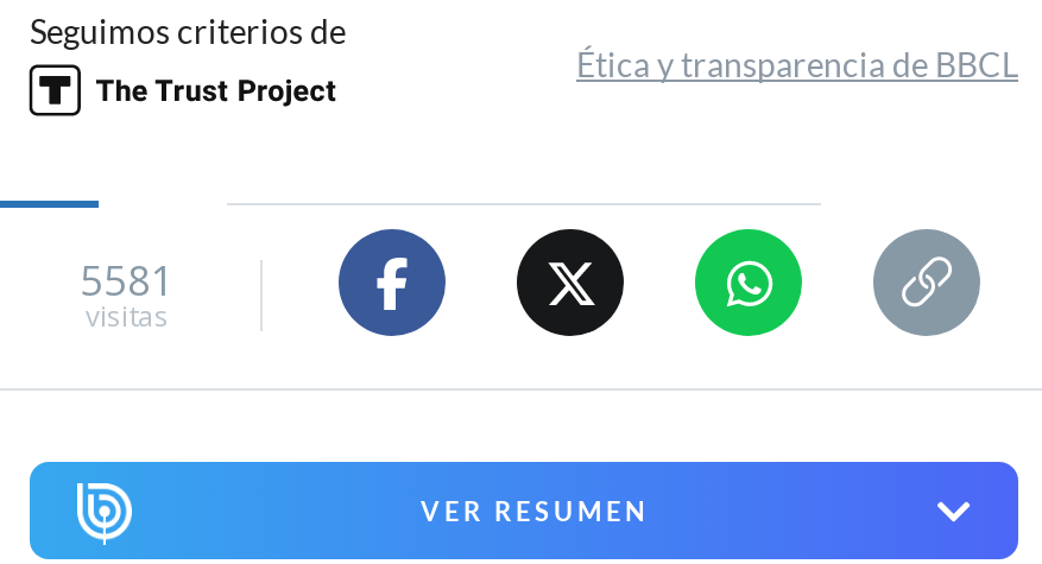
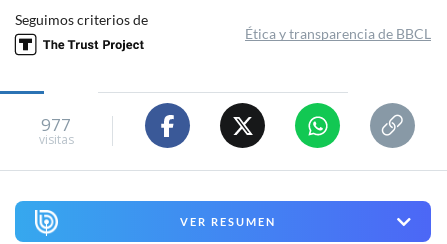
[80,253,175,308] 5581 -> [41,113,71,136] 977

